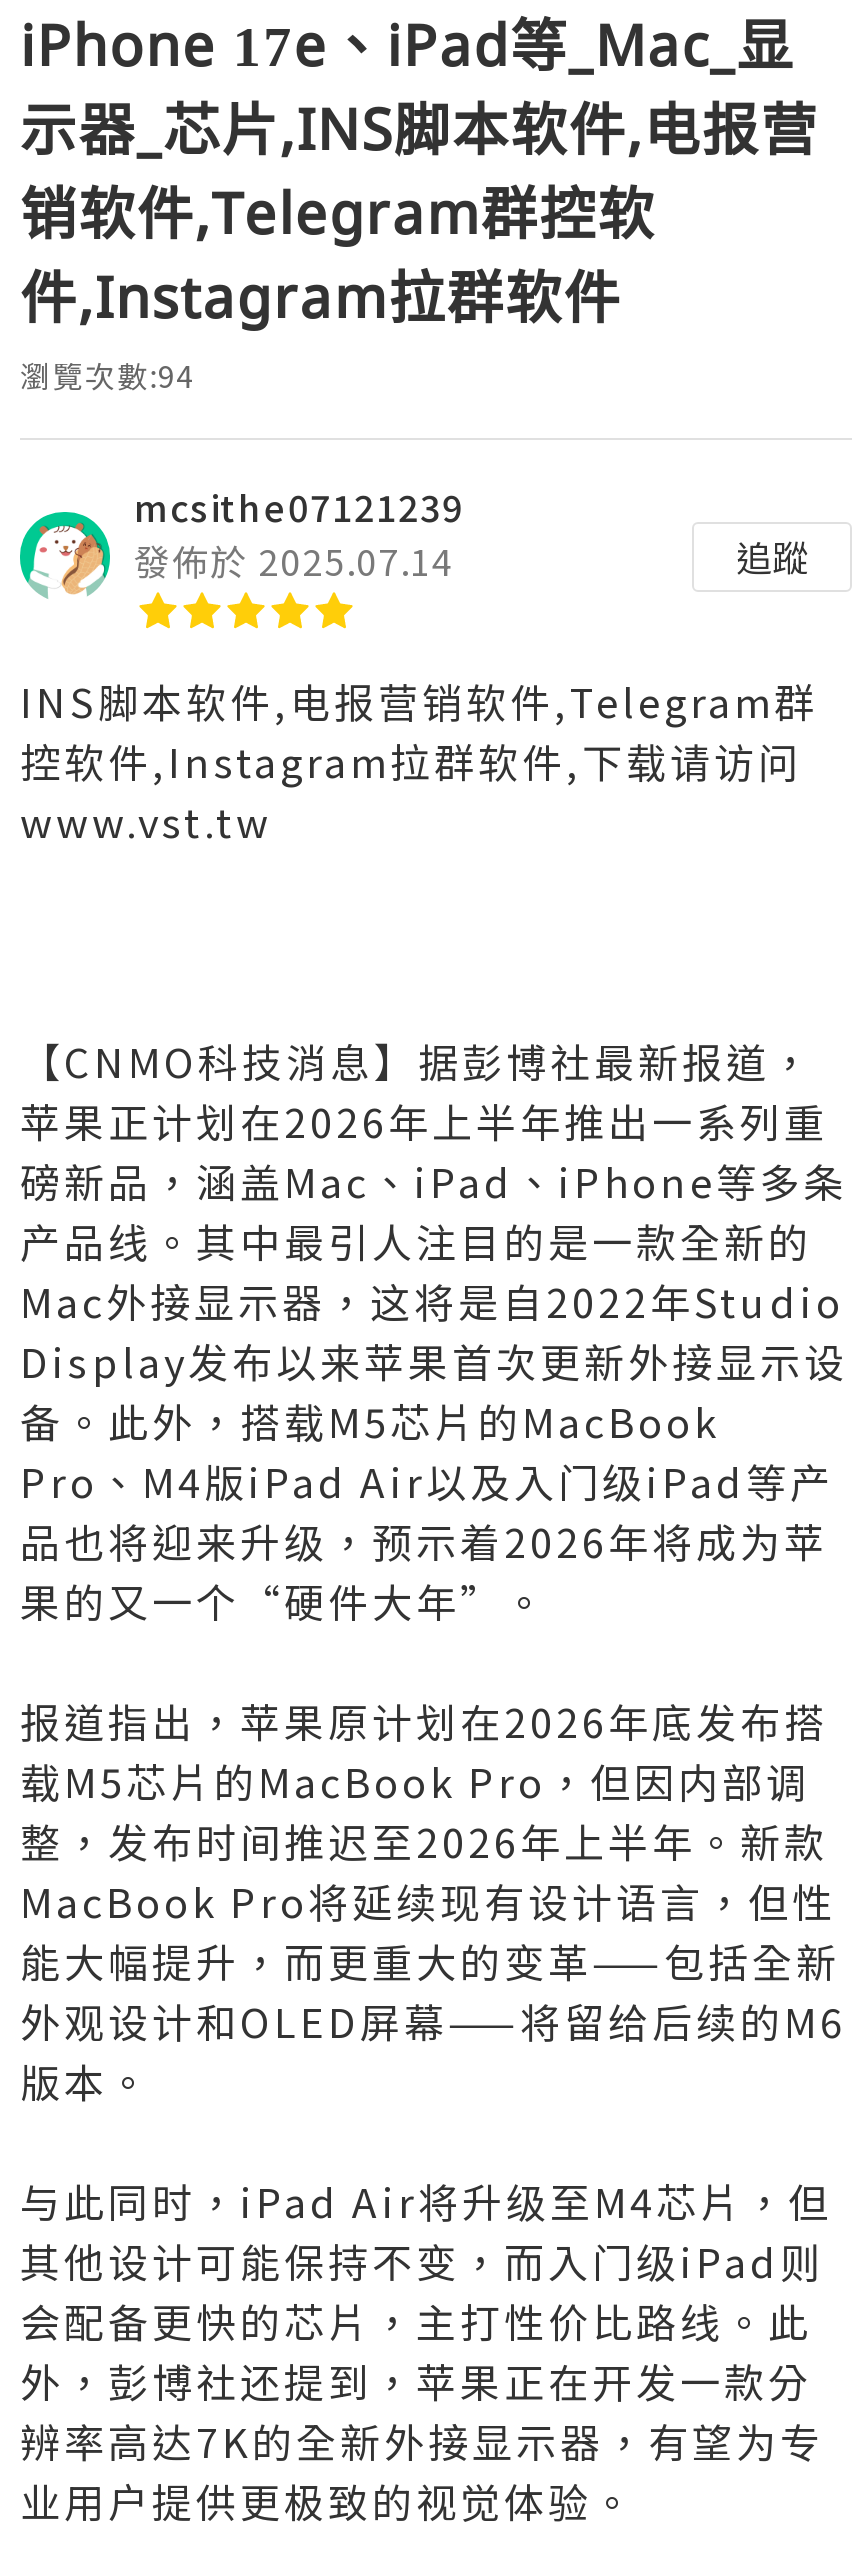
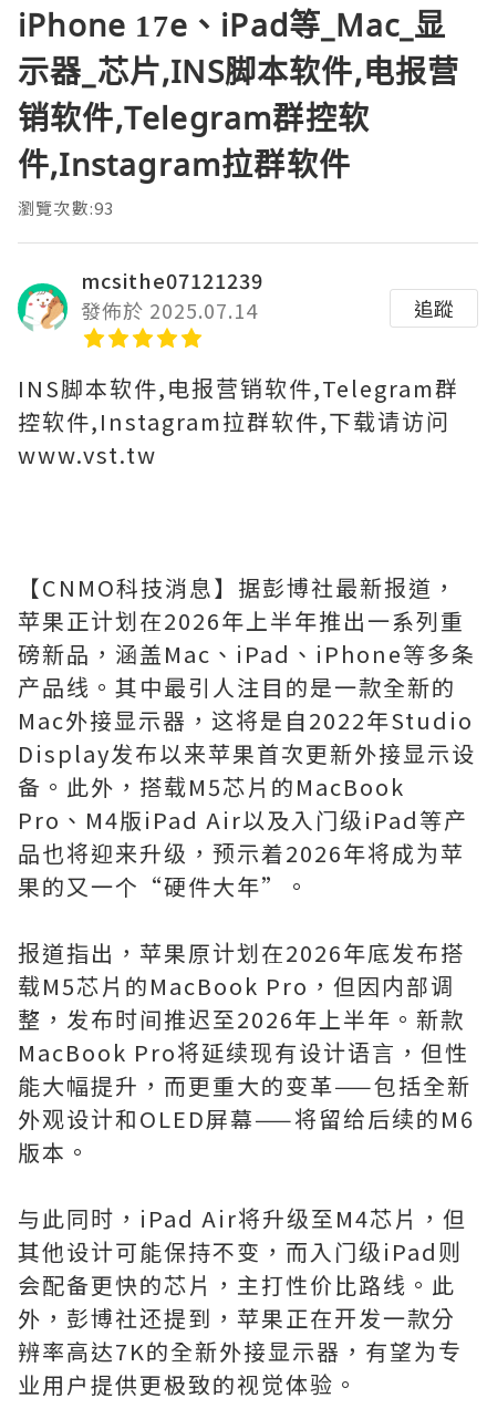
[20,354,195,396] 瀏覽次數:94 -> [18,196,114,219] 瀏覽次數:93

